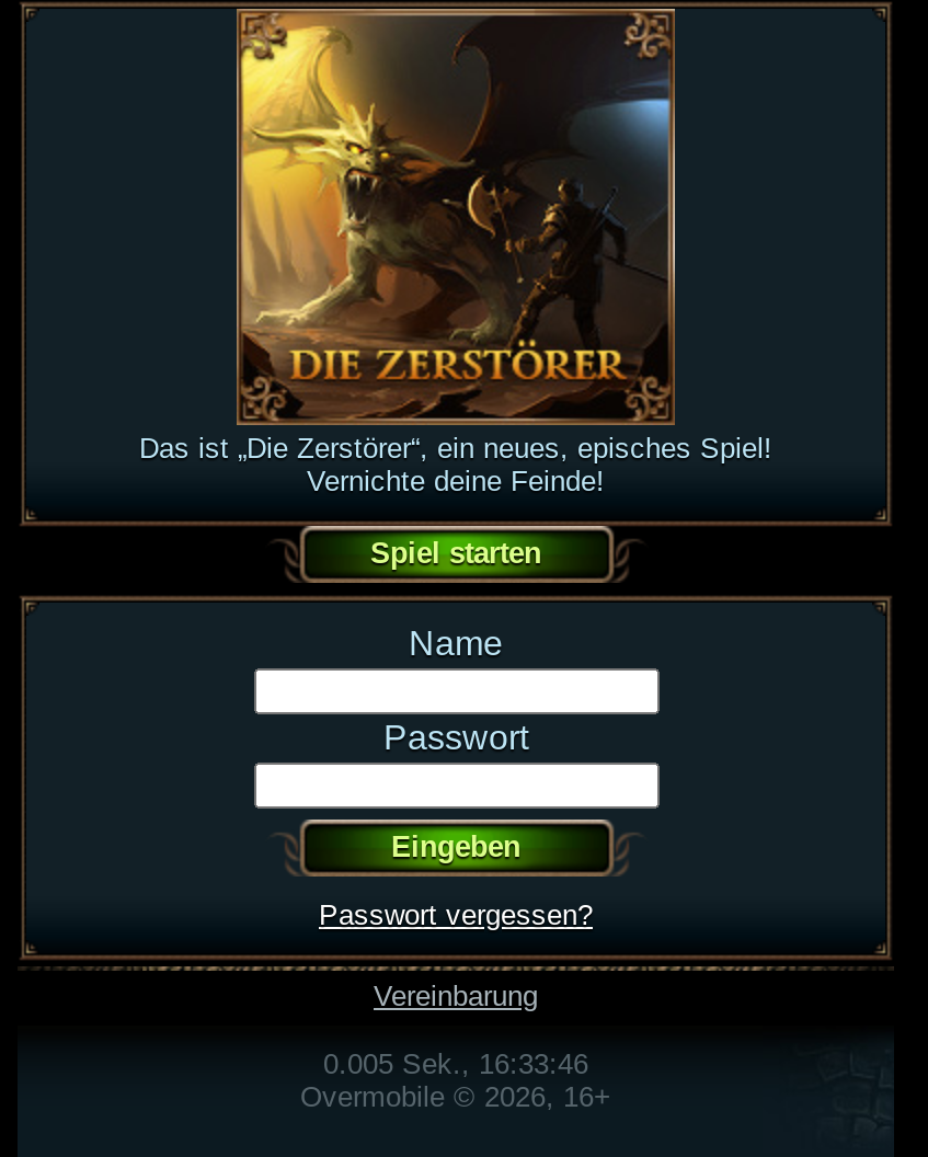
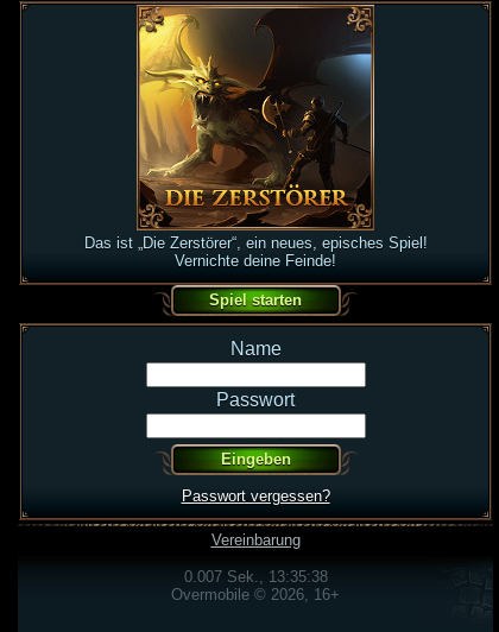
[323,1046,588,1079] 0.005 Sek., 16:33:46 -> [184,567,327,585] 0.007 Sek., 13:35:38

